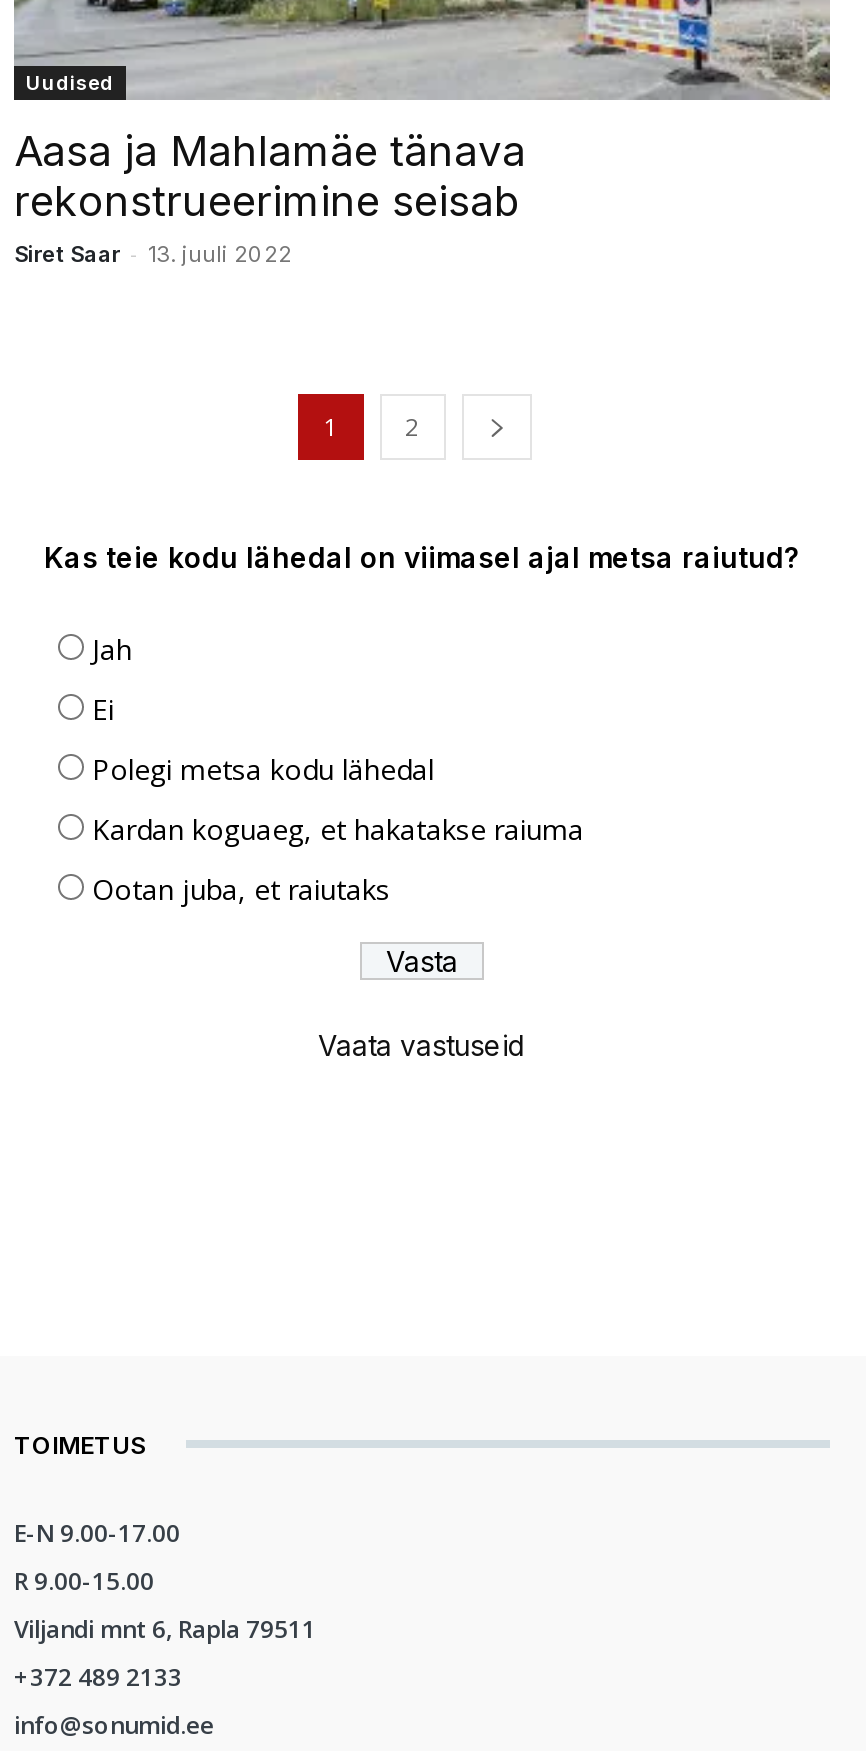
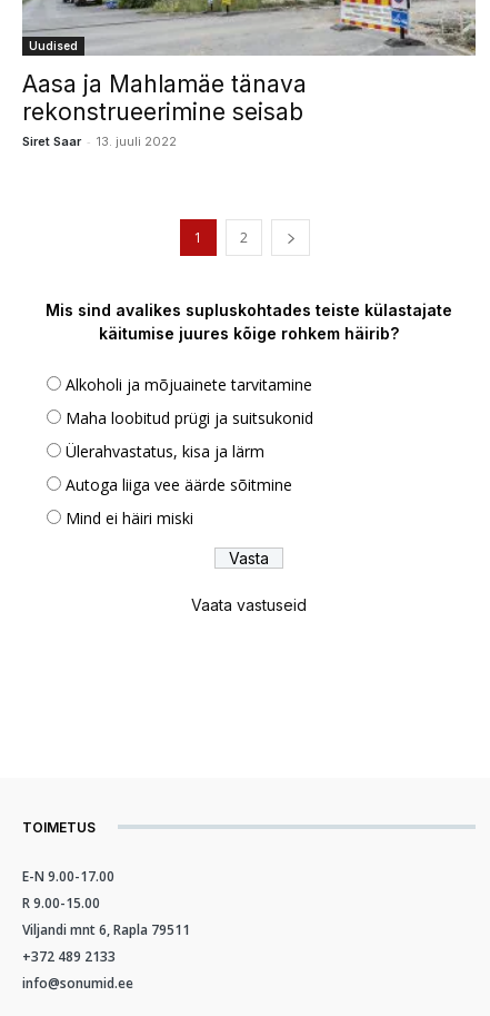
[44,539,800,573] Kas teie kodu lähedal on viimasel ajal metsa raiutud? -> [46,300,452,342] Mis sind avalikes supluskohtades teiste külastajate | käitumise juures kõige rohkem häirib?
[92,629,132,667] Jah -> [66,374,312,395] Alkoholi ja mõjuainete tarvitamine
[92,689,114,727] Ei -> [66,407,313,428] Maha loobitud prügi ja suitsukonid
[92,749,434,787] Polegi metsa kodu lähedal -> [66,440,264,461] Ülerahvastatus, kisa ja lärm
[92,809,584,847] Kardan koguaeg, et hakatakse raiuma -> [66,474,292,495] Autoga liiga vee äärde sõitmine
[92,869,390,907] Ootan juba, et raiutaks -> [66,507,193,528] Mind ei häiri miski

